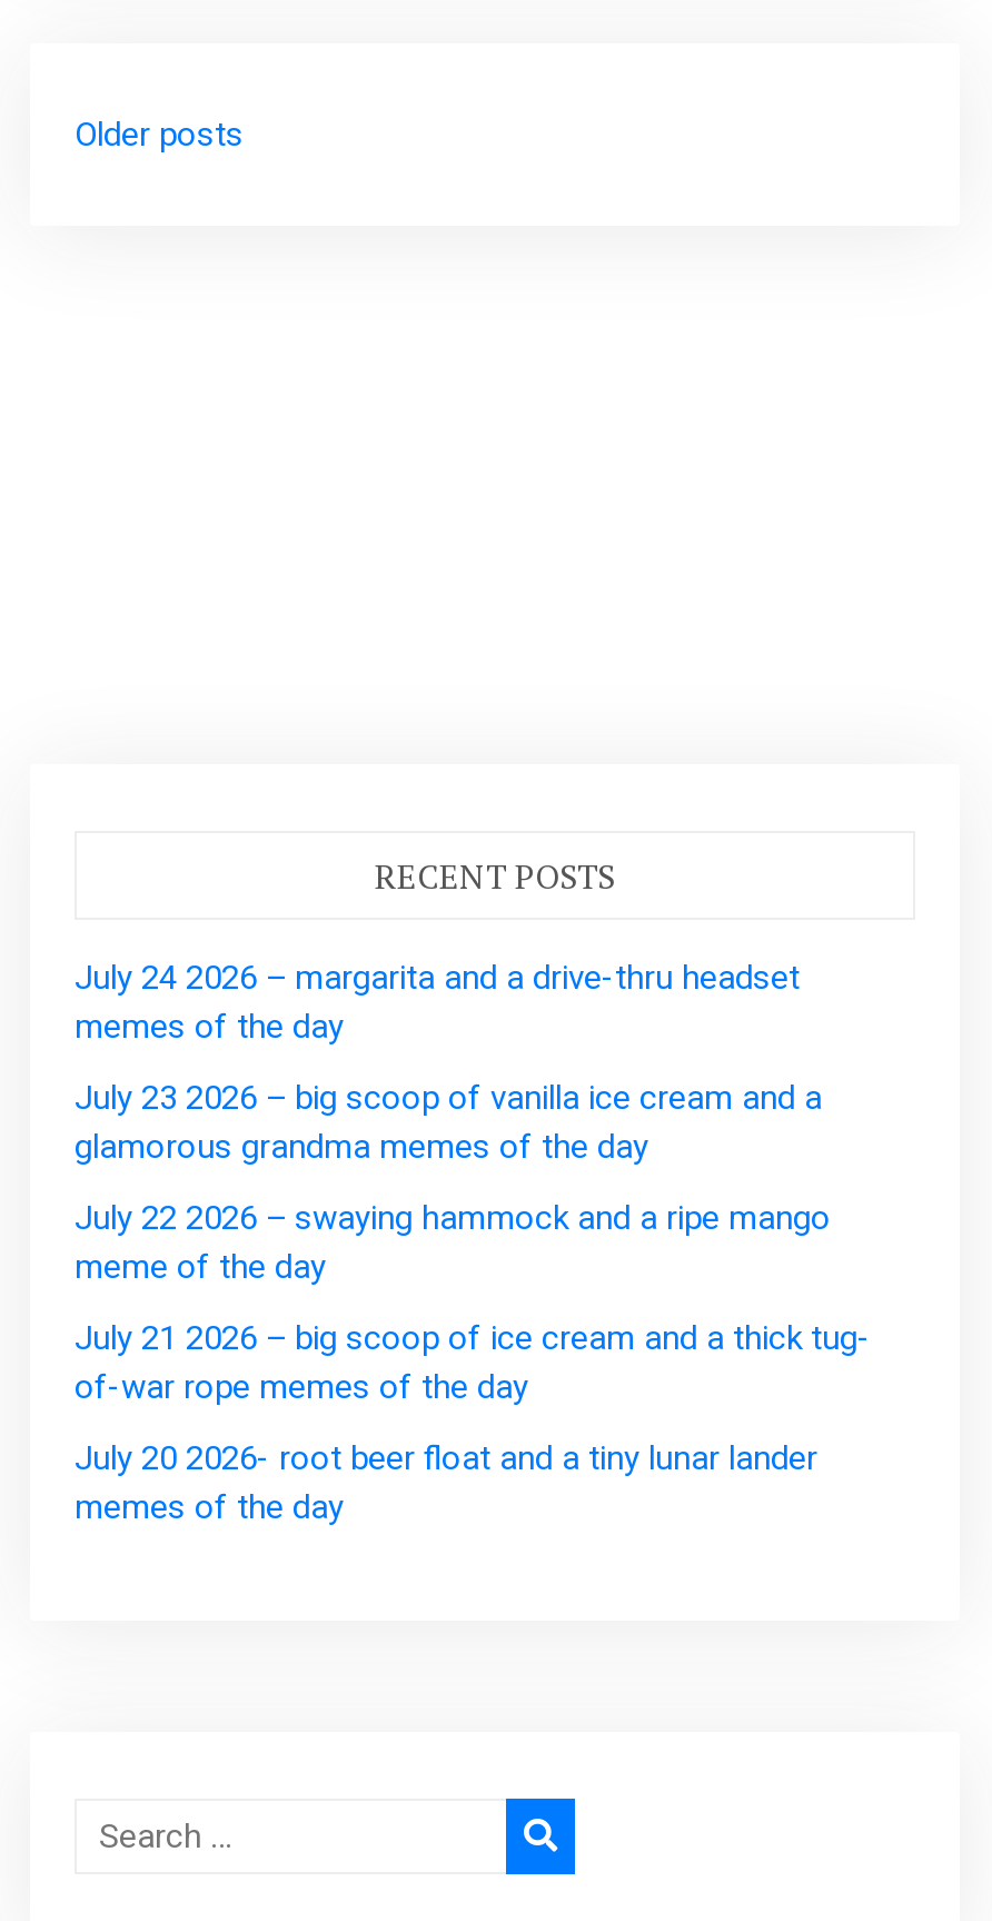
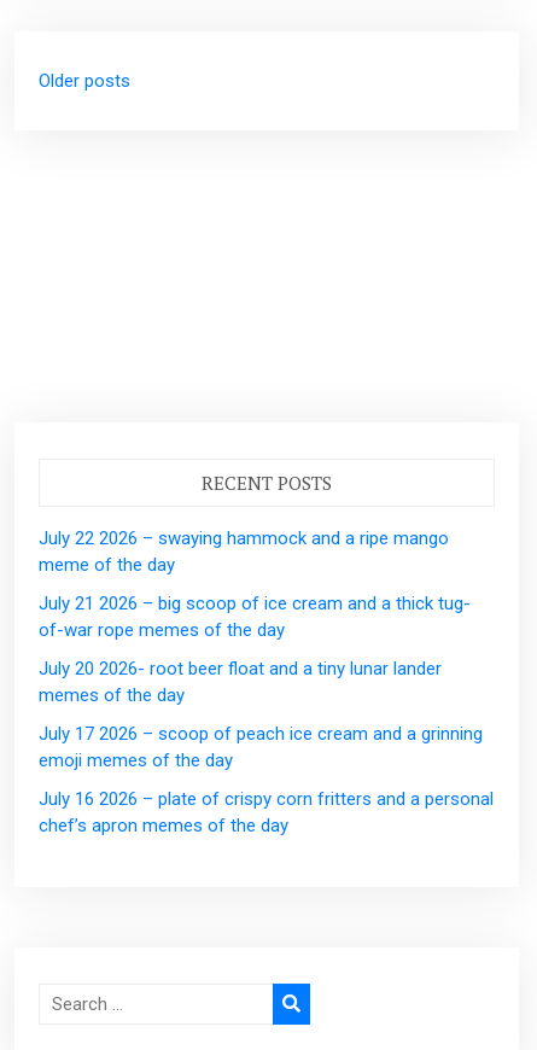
[75,958,822,1167] July 24 2026 – margarita and a drive-thru headset | memes of the day | July 23 2026 – big scoop of vanilla ice cream and a | glamorous grandma memes of the day -> none
moved [75,1198,871,1527] -> [39,527,471,706]: July 22 2026 – swaying hammock and a ripe mango | meme of the day | July 21 2026 – big scoop of ice cream and a thick tug- | of-war rope memes of the day | July 20 2026- root beer float and a tiny lunar lander | memes of the day
none -> [39,723,494,836] July 17 2026 – scoop of peach ice cream and a grinning | emoji memes of the day | July 16 2026 – plate of crispy corn fritters and a personal | chef’s apron memes of the day

